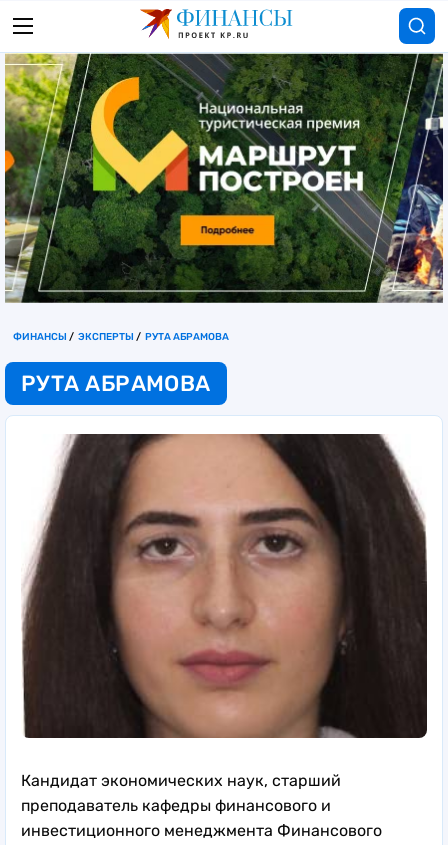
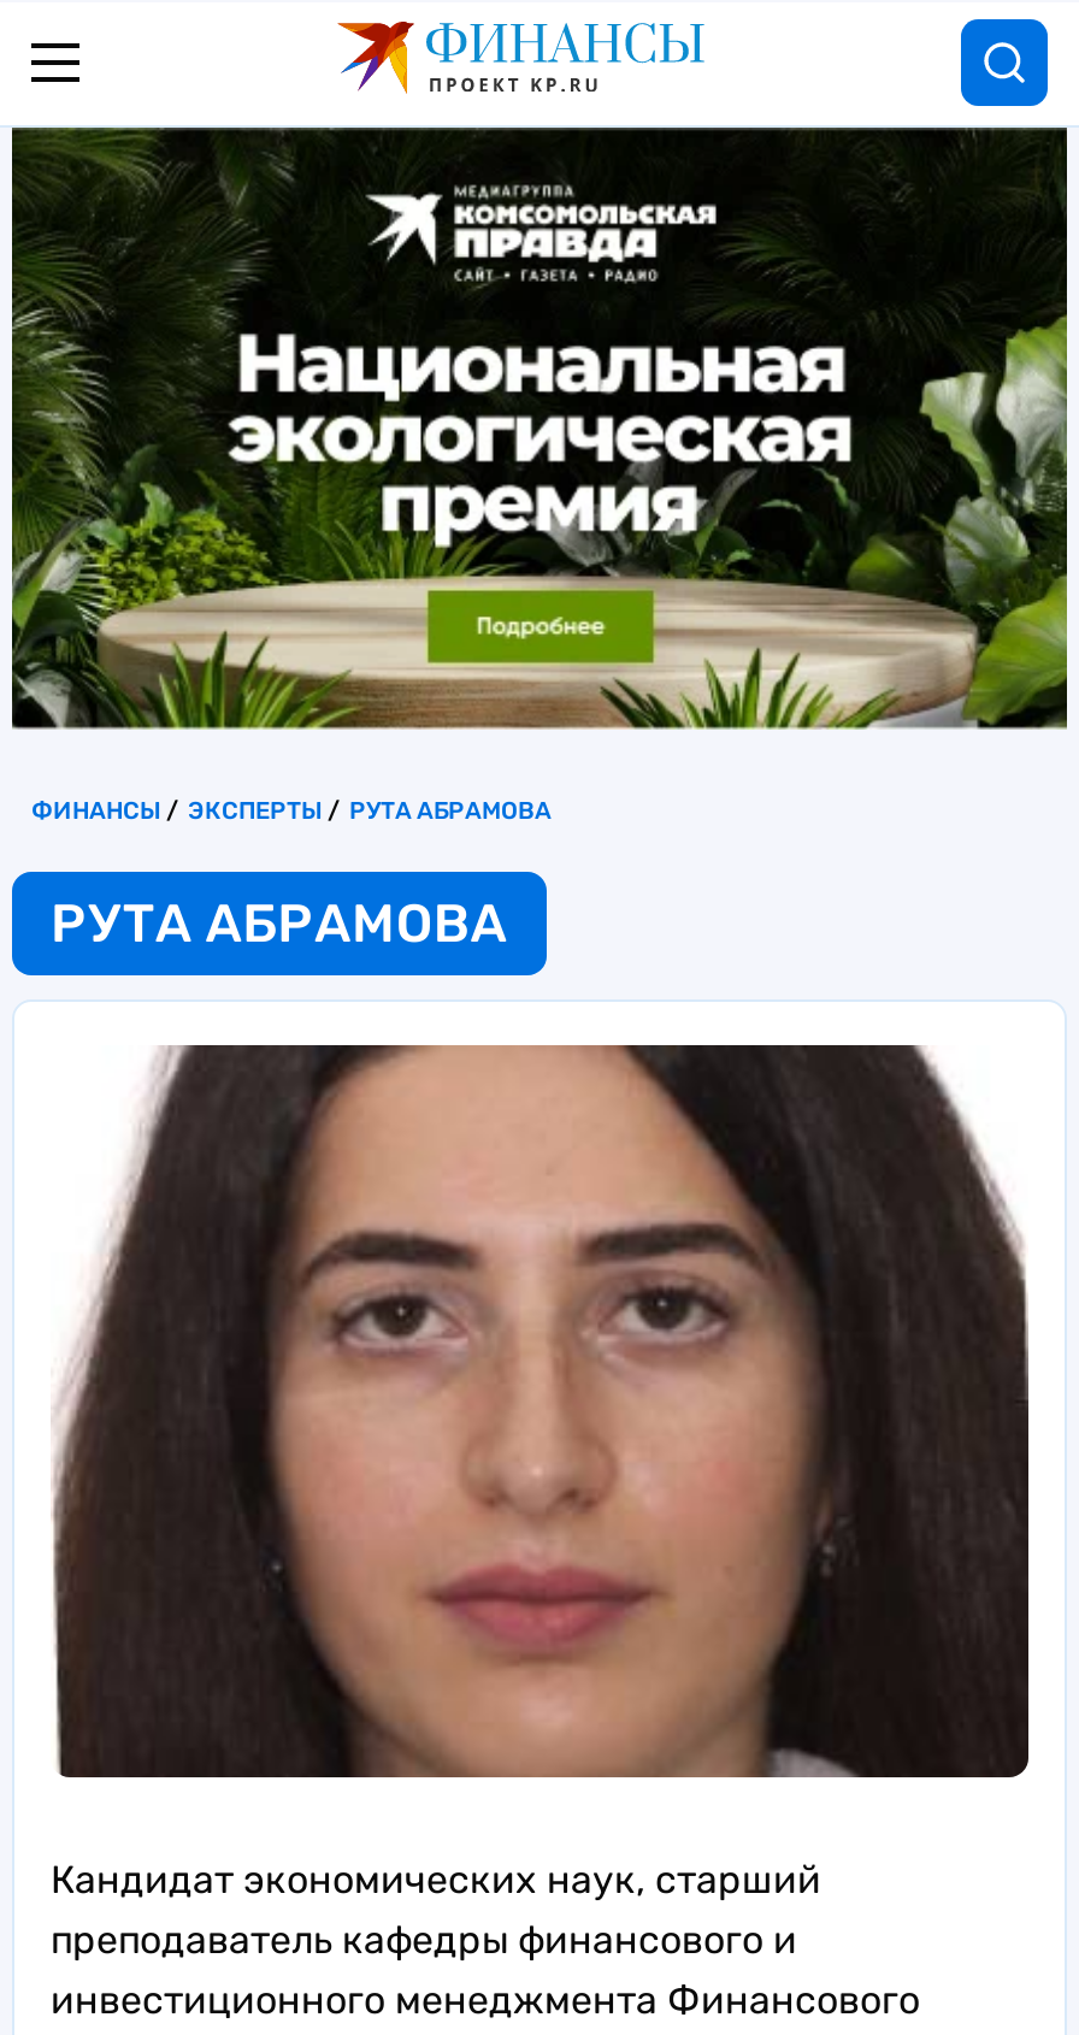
[4,53,444,304] [image] -> [10,125,1069,730] [image]

